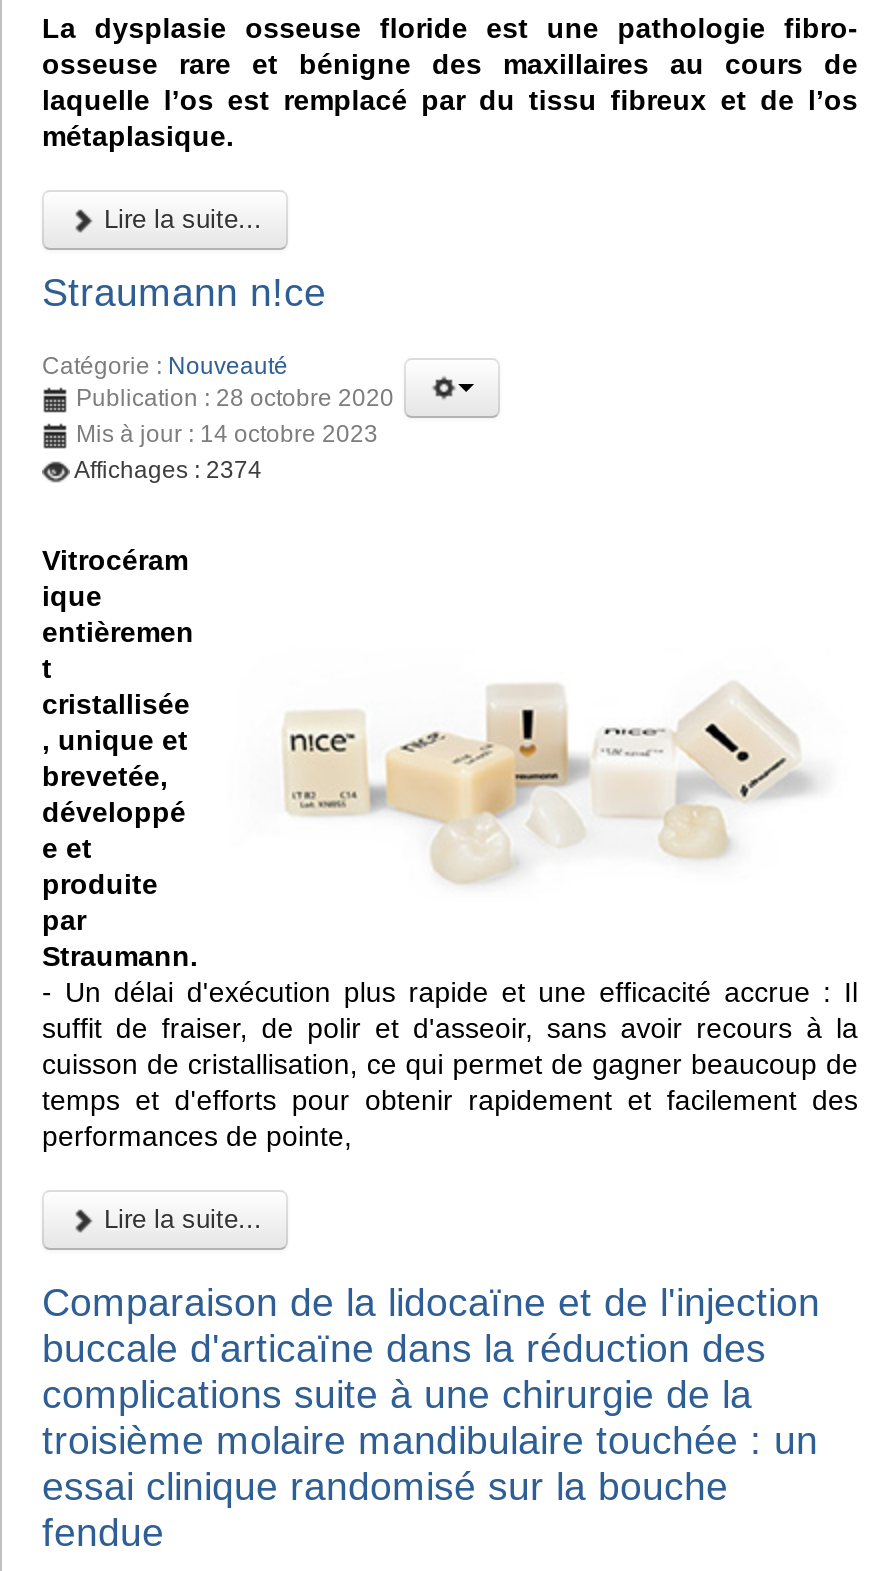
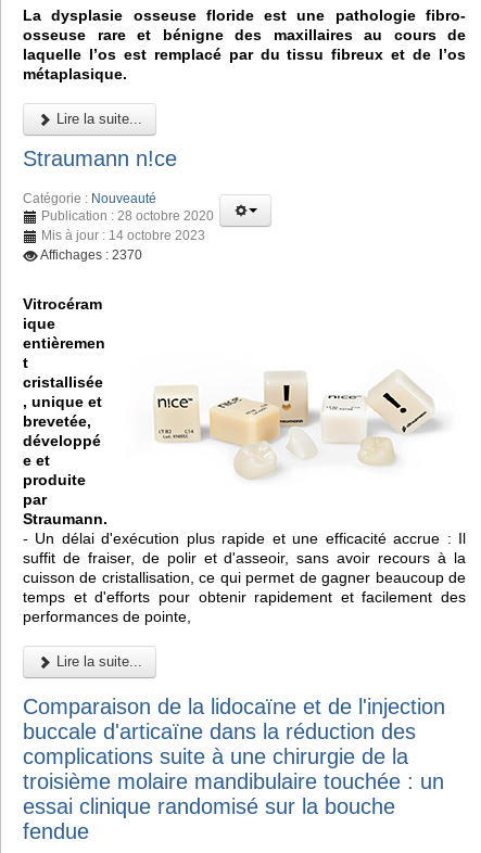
[74,455,262,483] Affichages : 2374 -> [40,247,142,262] Affichages : 2370

